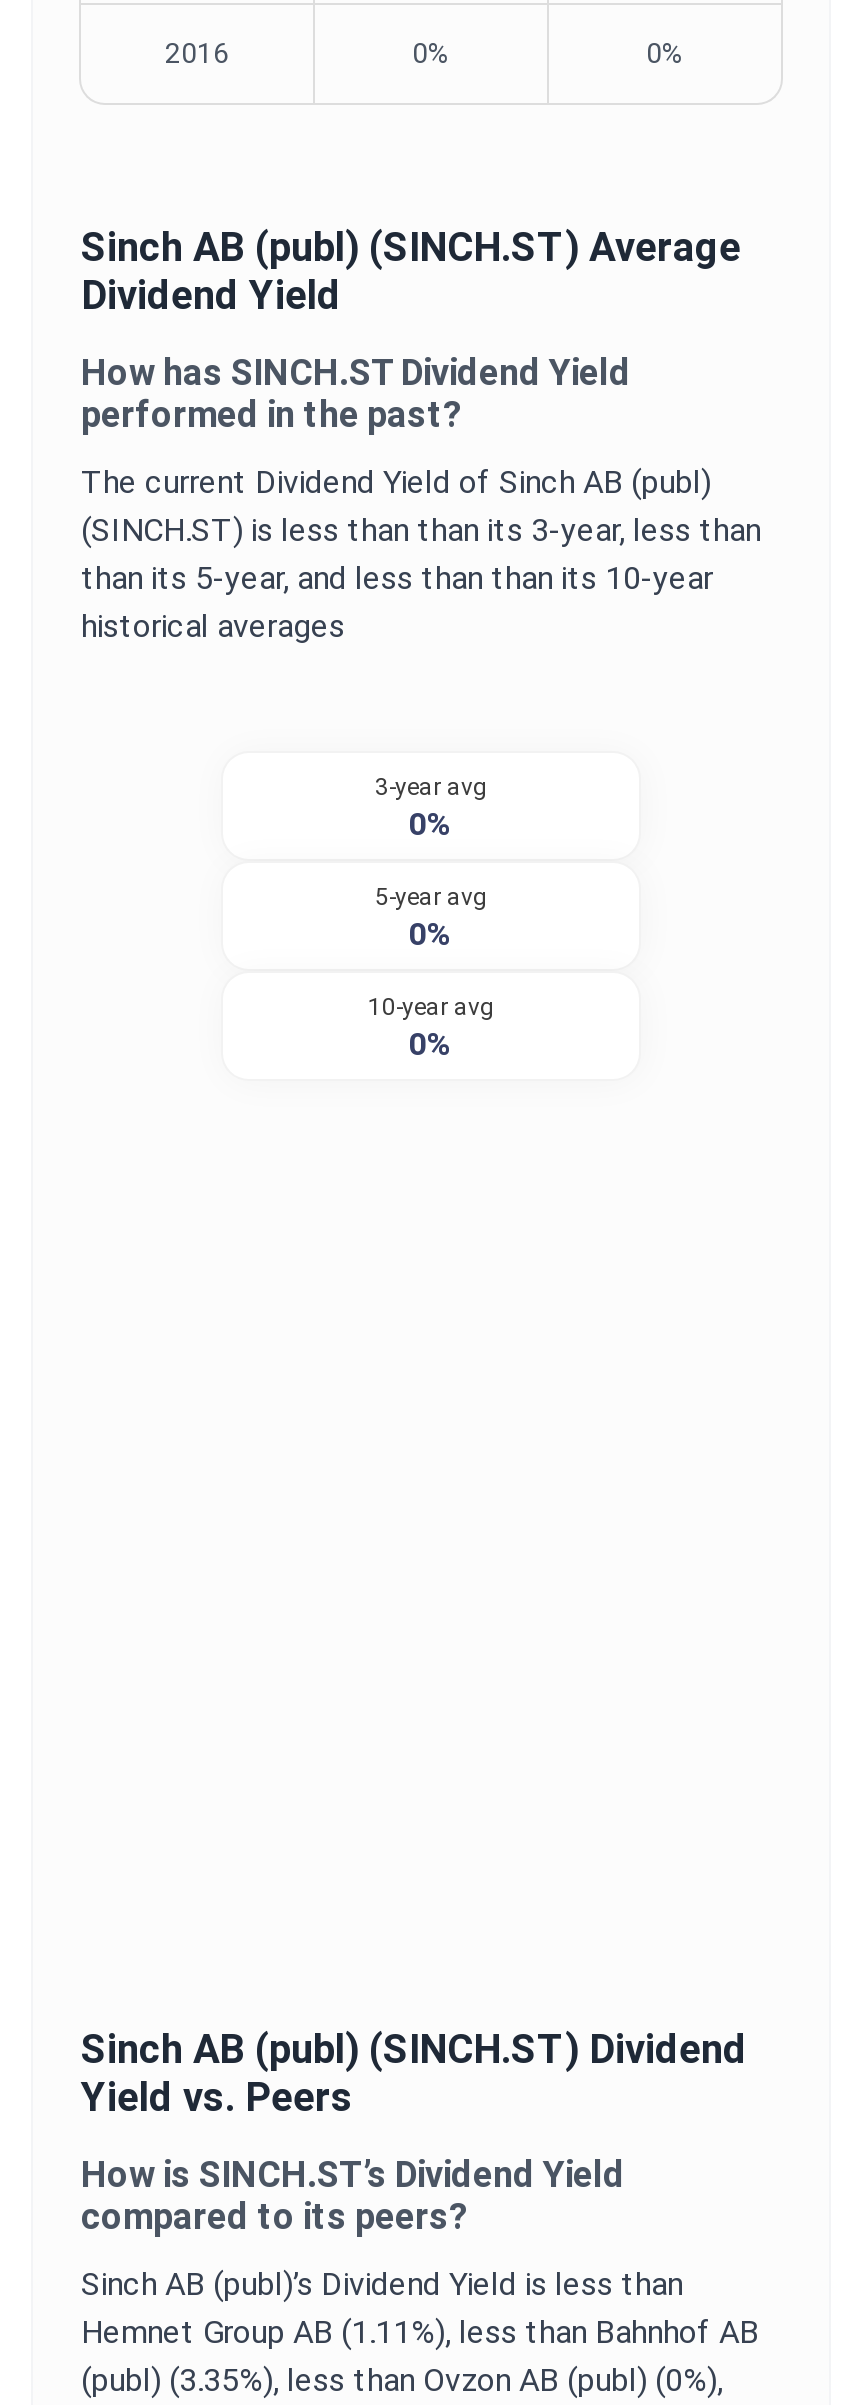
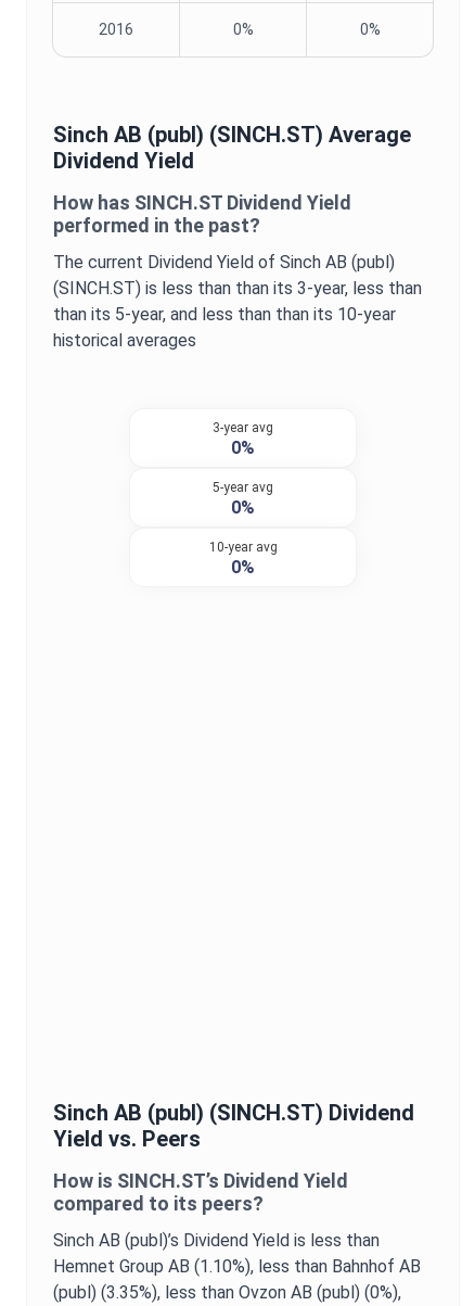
[81,2313,759,2351] Hemnet Group AB (1.11%), less than Bahnhof AB -> [53,1256,421,1277] Hemnet Group AB (1.10%), less than Bahnhof AB

